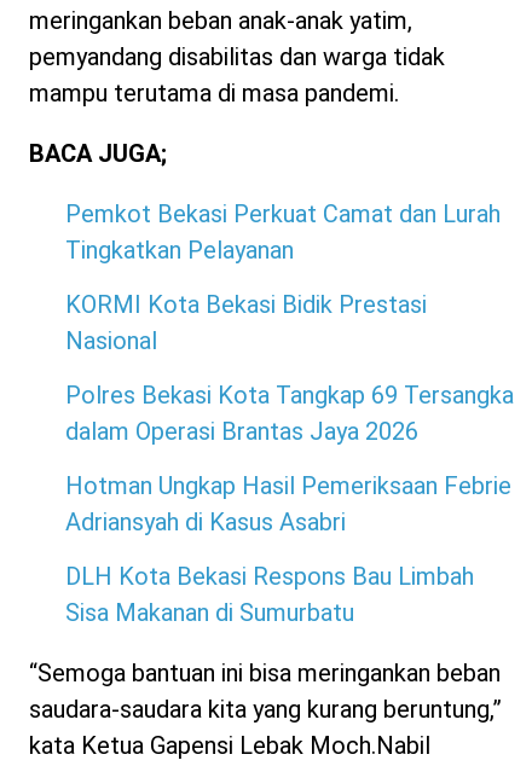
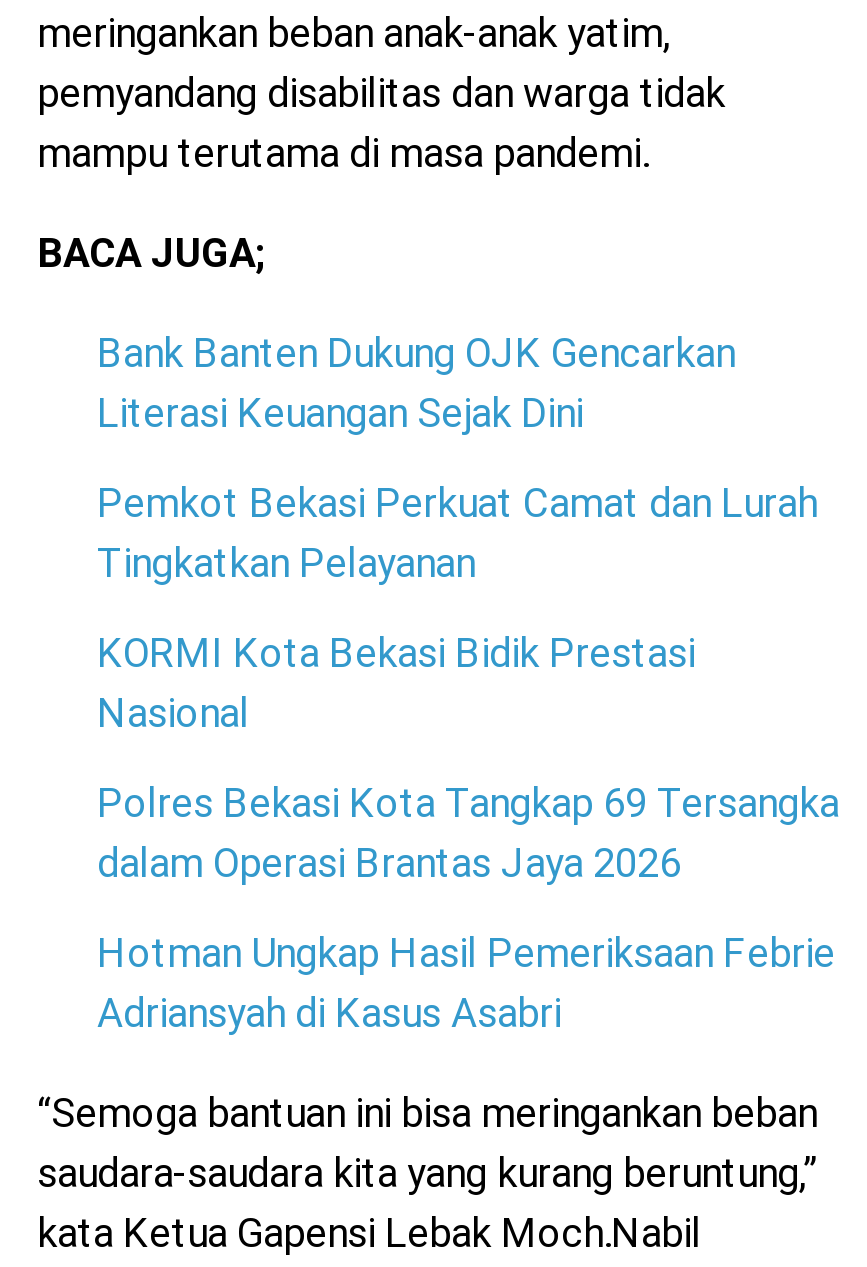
none -> [97,329,735,437] Bank Banten Dukung OJK Gencarkan | Literasi Keuangan Sejak Dini
moved [65,199,514,536] -> [97,479,839,1037]: Pemkot Bekasi Perkuat Camat dan Lurah | Tingkatkan Pelayanan | KORMI Kota Bekasi Bidik Prestasi | Nasional | Polres Bekasi Kota Tangkap 69 Tersangka | dalam Operasi Brantas Jaya 2026 | Hotman Ungkap Hasil Pemeriksaan Febrie | Adriansyah di Kasus Asabri
[65,562,474,627] DLH Kota Bekasi Respons Bau Limbah | Sisa Makanan di Sumurbatu -> none

